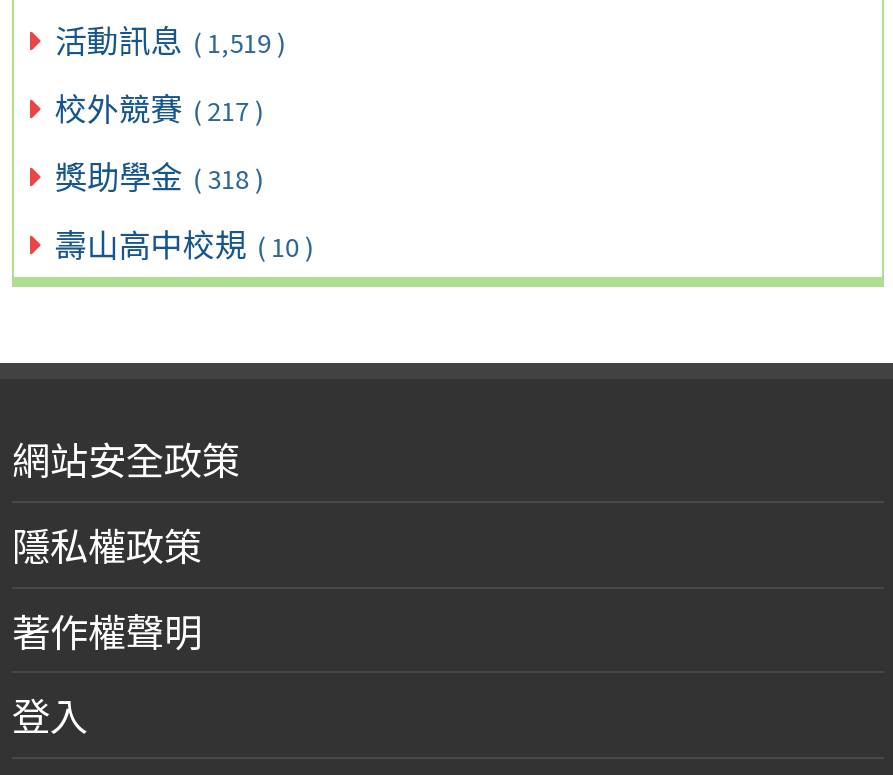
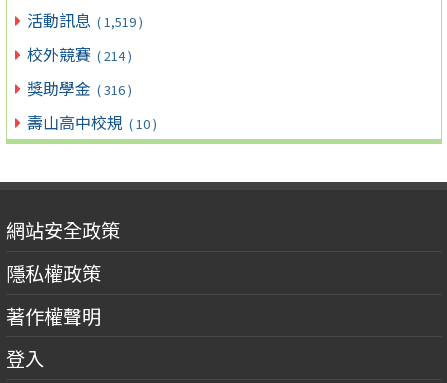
[55,83,263,131] 校外競賽 ( 217 ) -> [27,42,132,66] 校外競賽 ( 214 )
[55,150,263,198] 獎助學金 ( 318 ) -> [27,76,132,100] 獎助學金 ( 316 )

